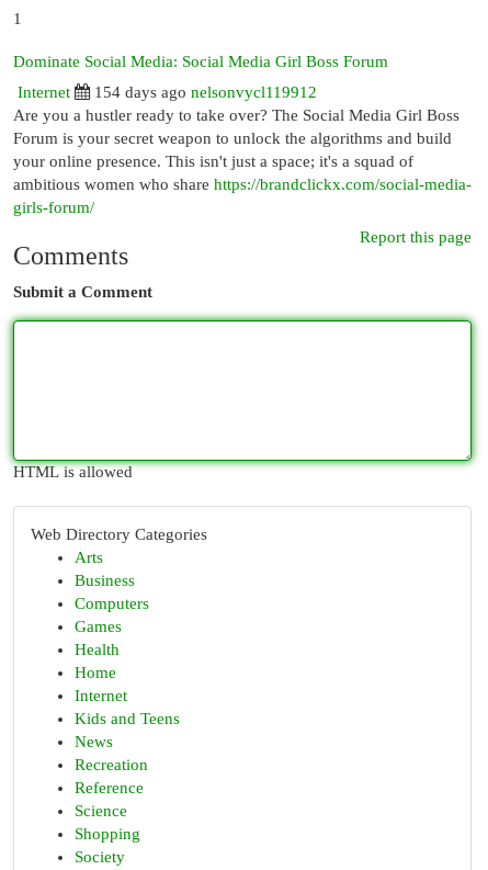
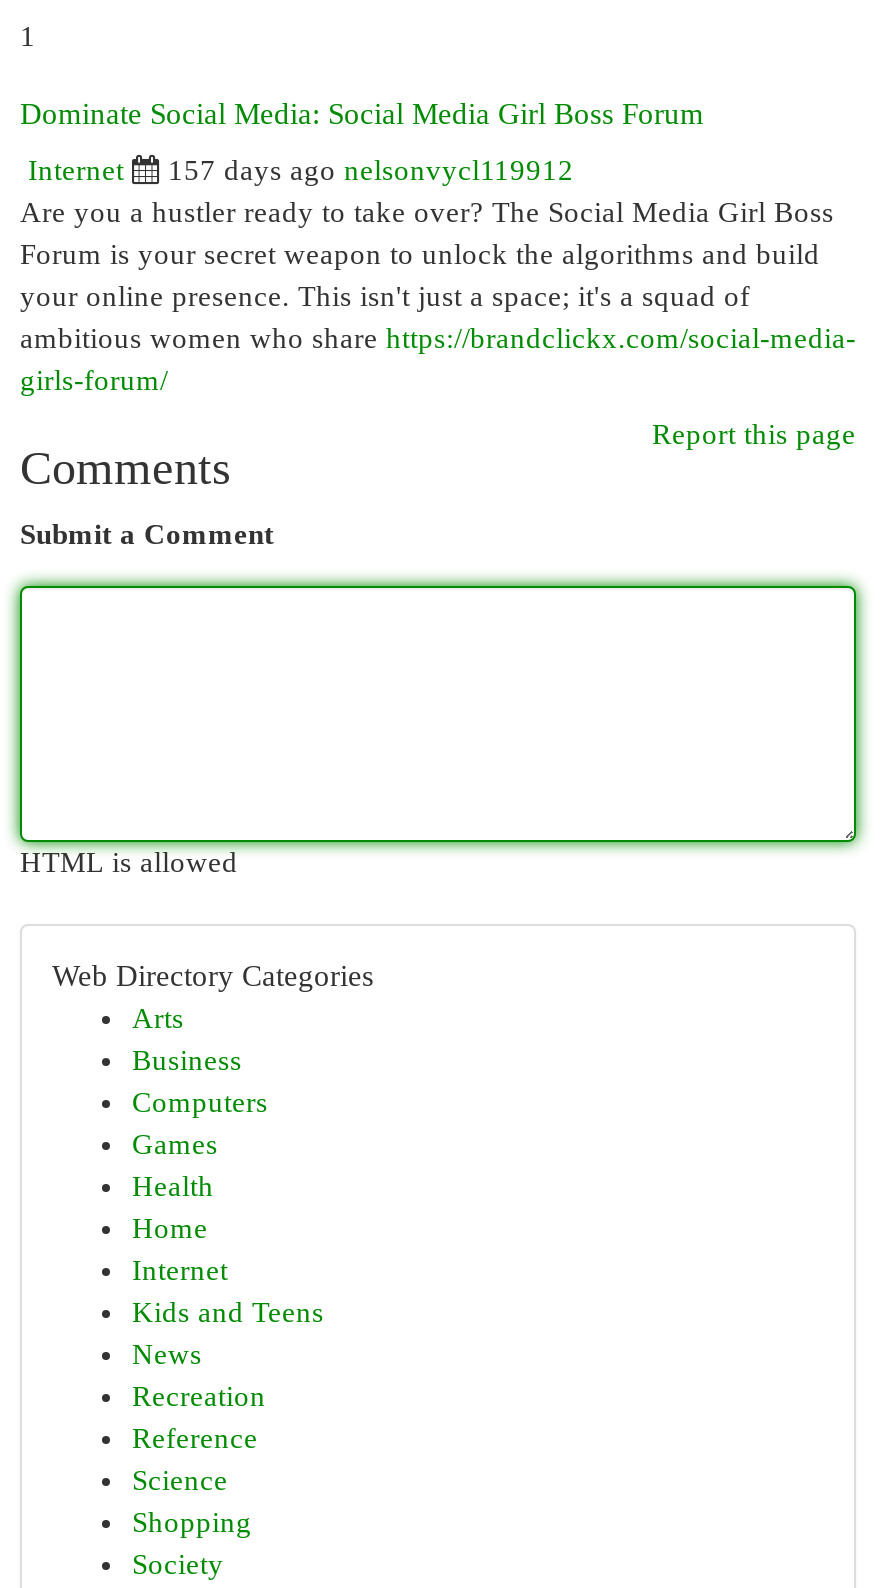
[94,83,317,101] 154 days ago nelsonvycl119912 -> [168,154,574,186] 157 days ago nelsonvycl119912

